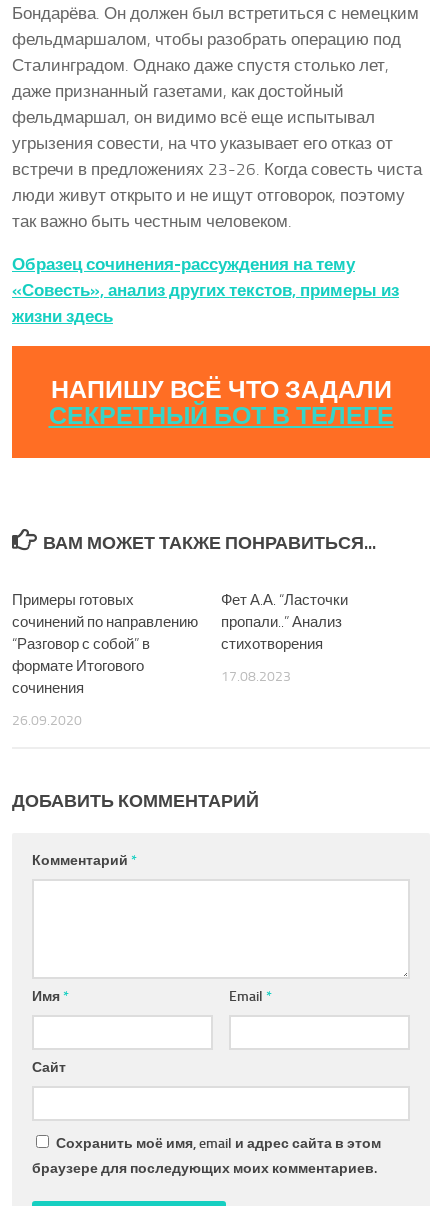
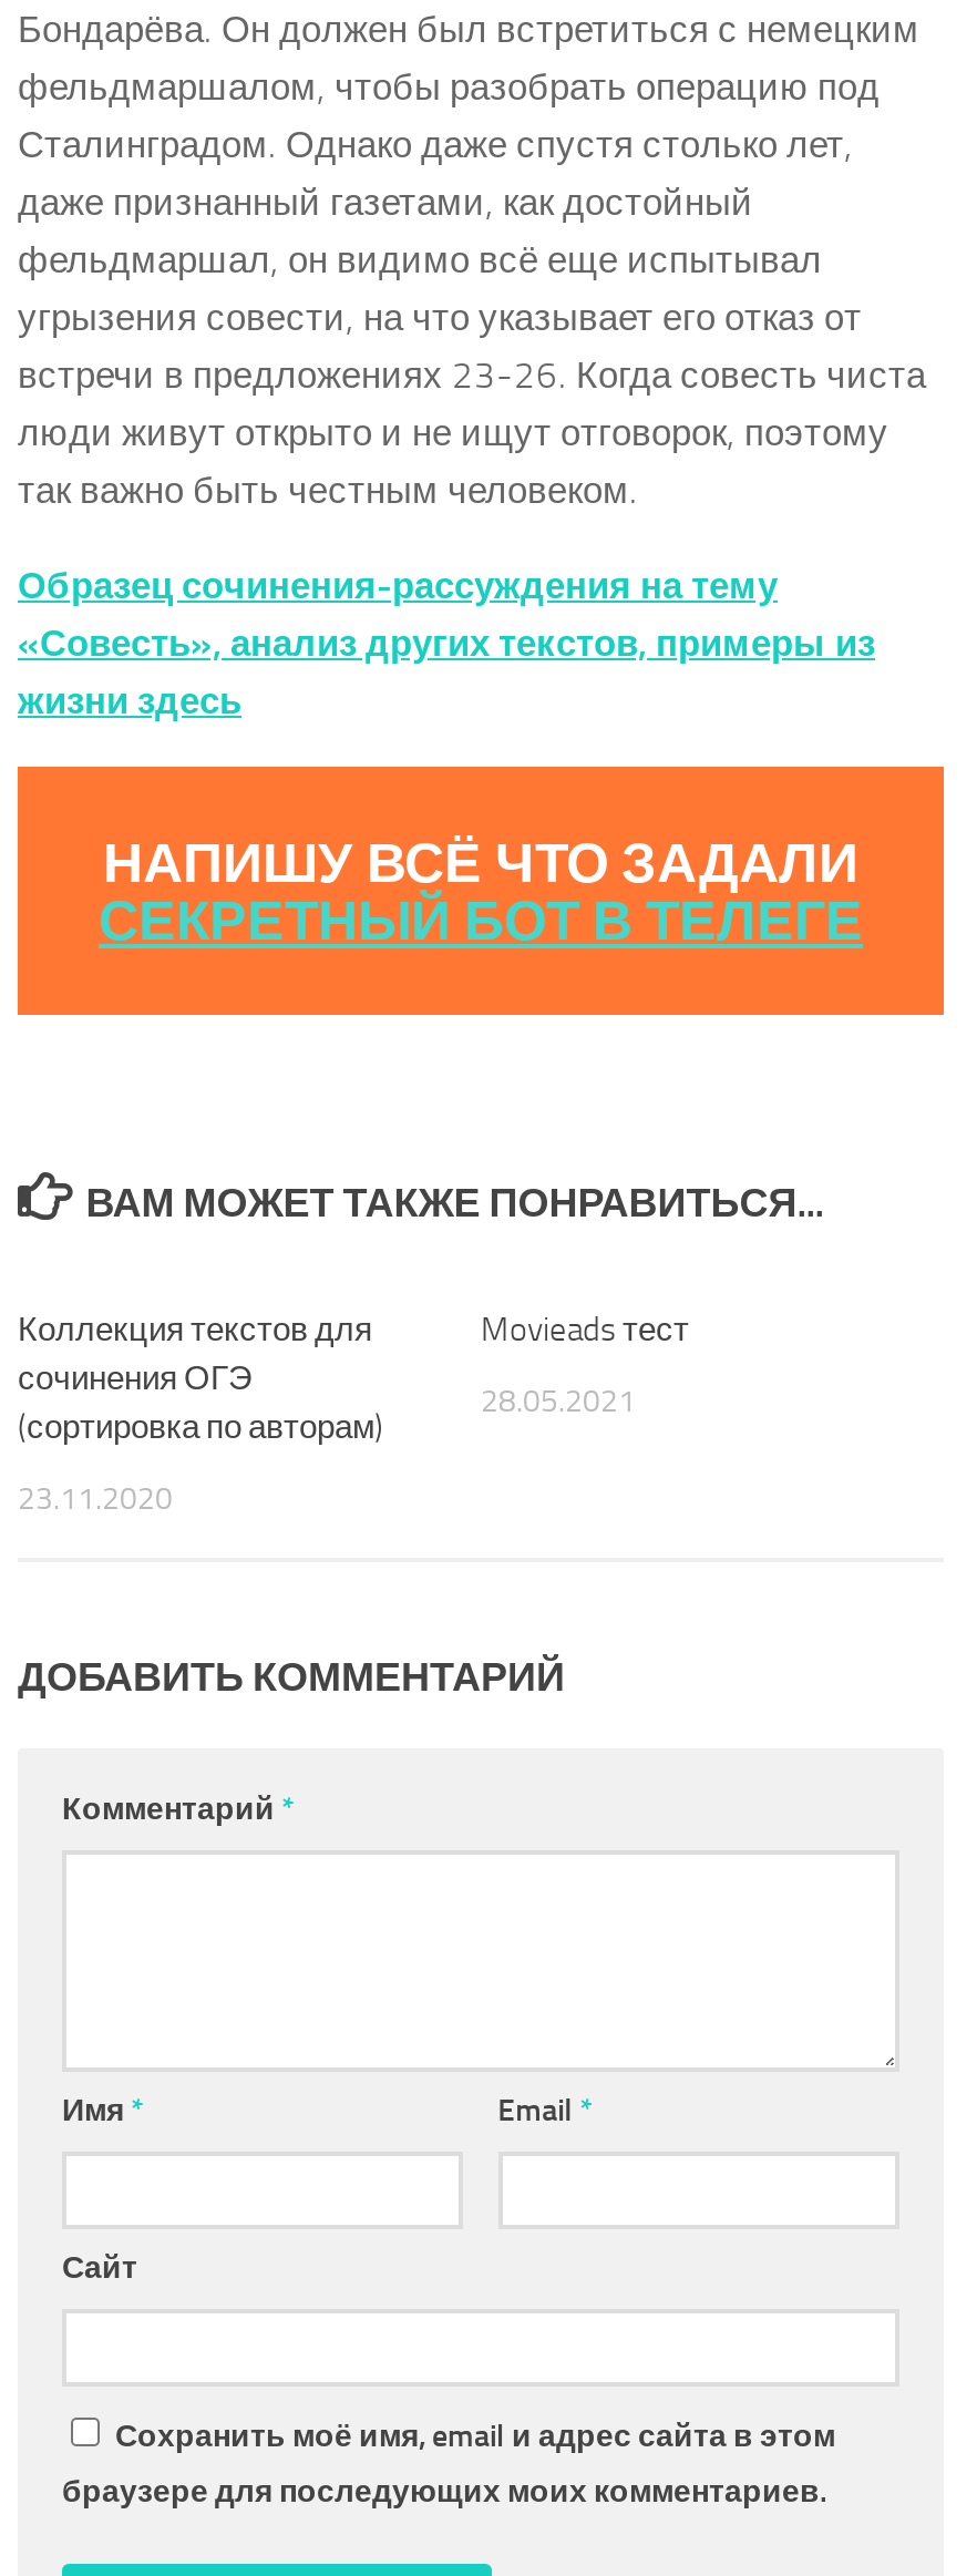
[12,591,198,697] Примеры готовых | сочинений по направлению | “Разговор с собой” в | формате Итогового | сочинения -> [18,1309,383,1446] Коллекция текстов для | сочинения ОГЭ | (сортировка по авторам)
[221,591,348,653] Фет А.А. “Ласточки | пропали..” Анализ | стихотворения -> [481,1309,689,1349] Movieads тест
[221,668,291,685] 17.08.2023 -> [481,1382,636,1420] 28.05.2021
[12,712,82,729] 26.09.2020 -> [18,1479,173,1517] 23.11.2020

